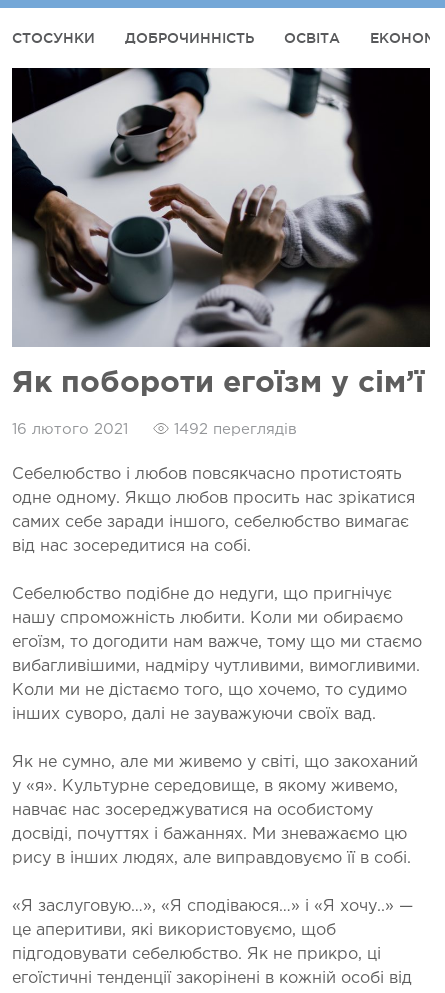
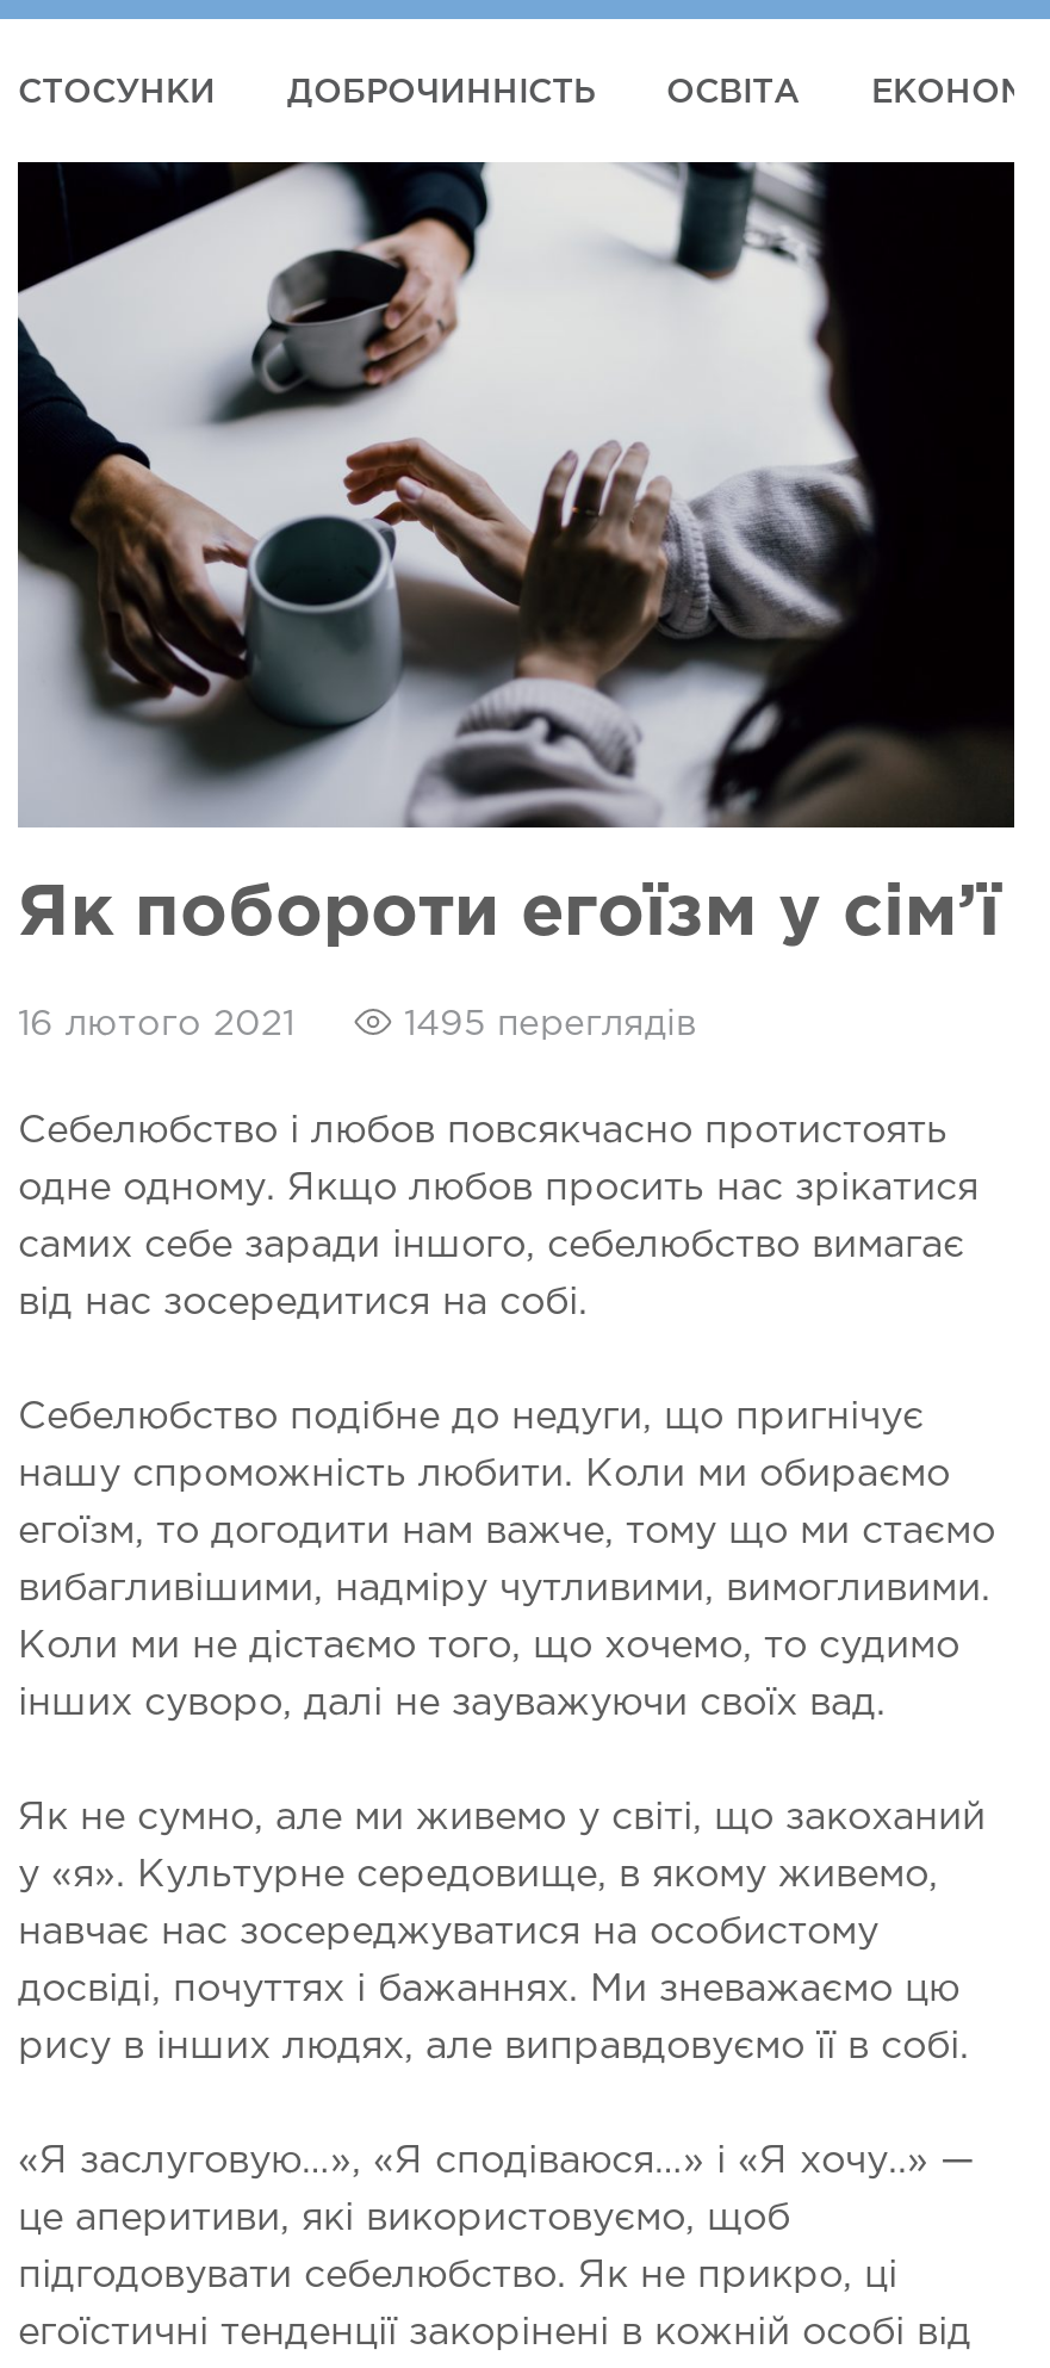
[169,423,297,436] 1492 переглядів -> [392,1008,697,1039] 1495 переглядів

